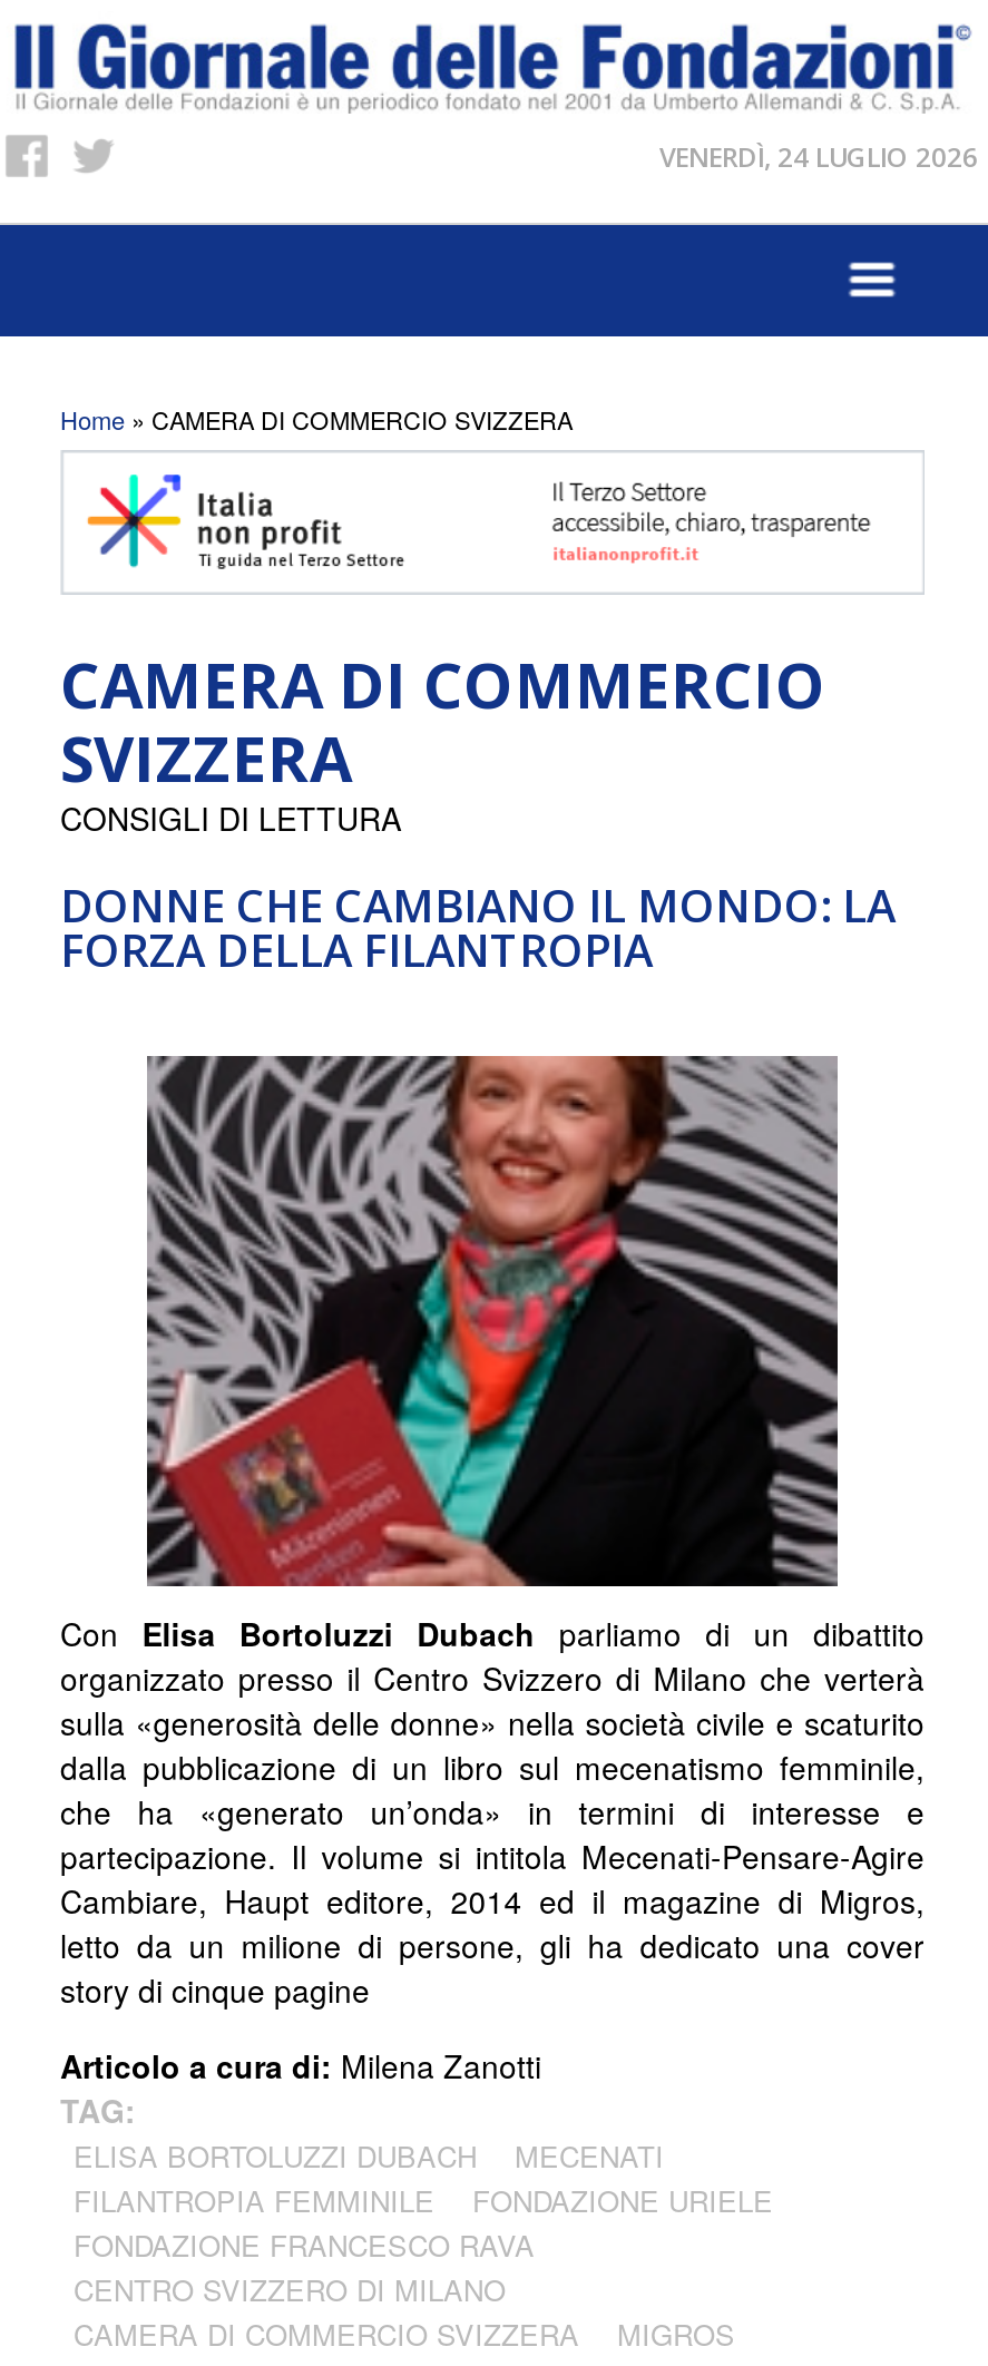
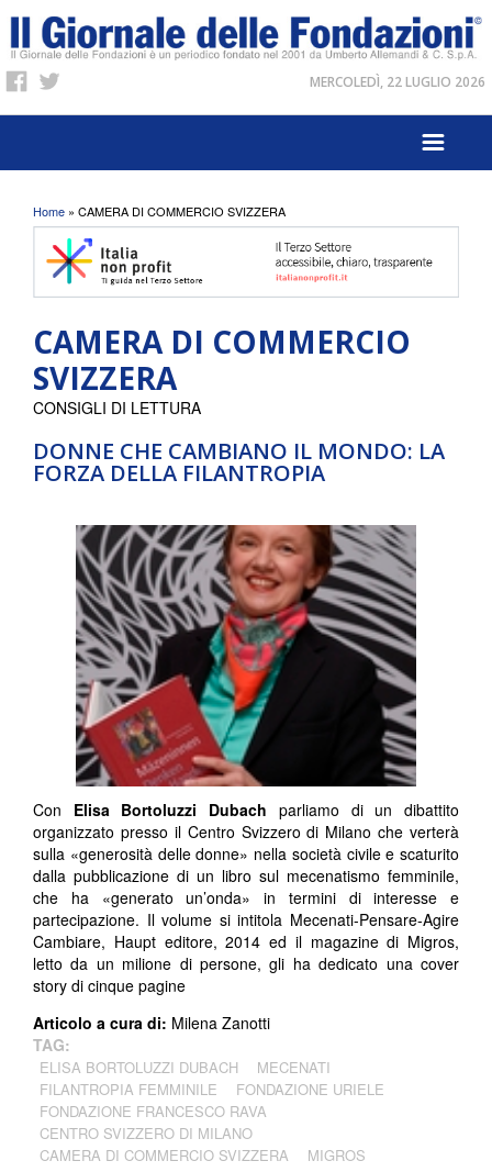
[659,138,978,176] VENERDÌ, 24 LUGLIO 2026 -> [310,72,485,91] MERCOLEDÌ, 22 LUGLIO 2026

